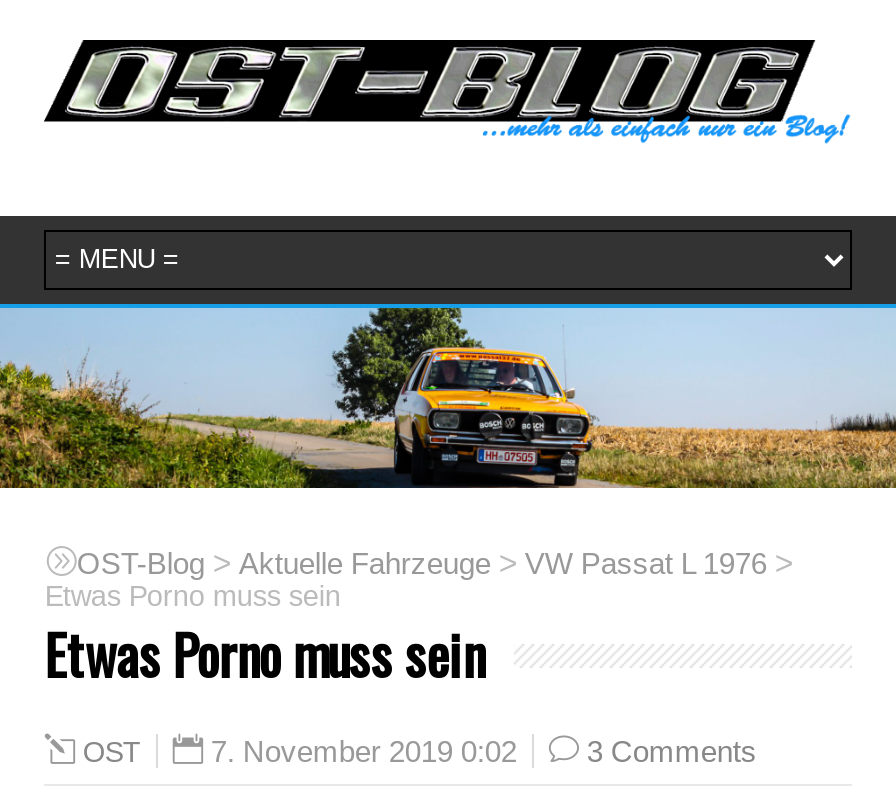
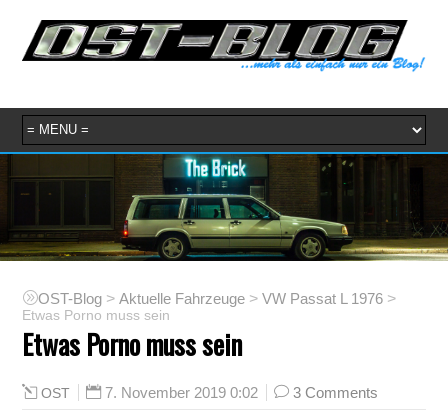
[6,306,890,490] [image] -> [3,154,445,262] [image]

